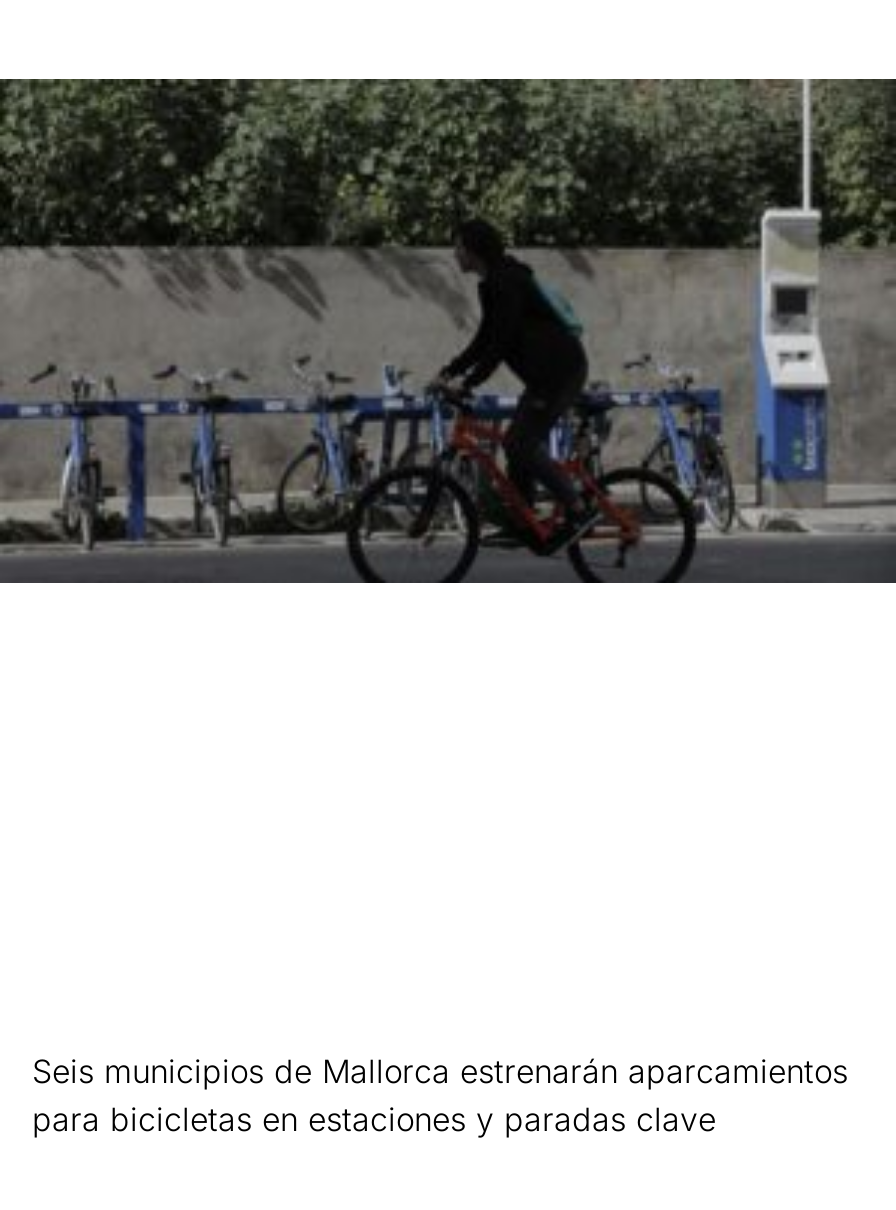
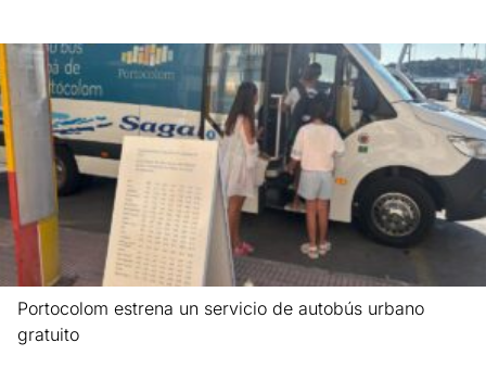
[6,77,890,585] [image] -> [3,42,483,288] [image]
[32,1051,848,1139] Seis municipios de Mallorca estrenarán aparcamientos | para bicicletas en estaciones y paradas clave -> [17,297,424,345] Portocolom estrena un servicio de autobús urbano | gratuito

